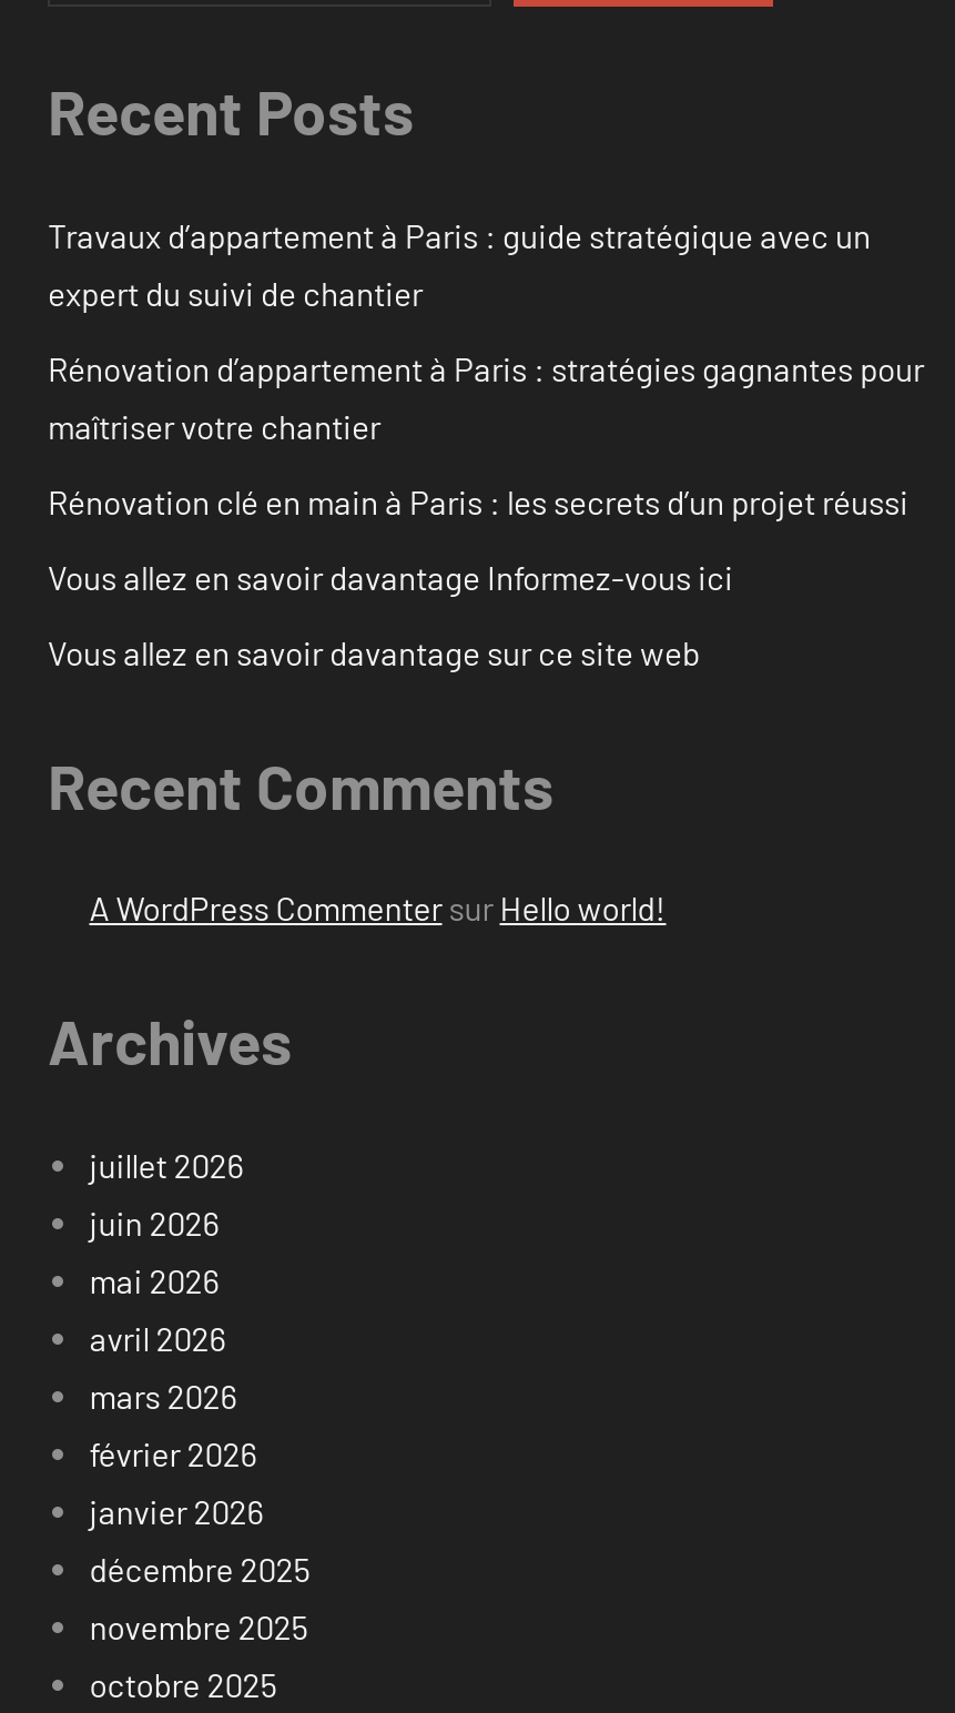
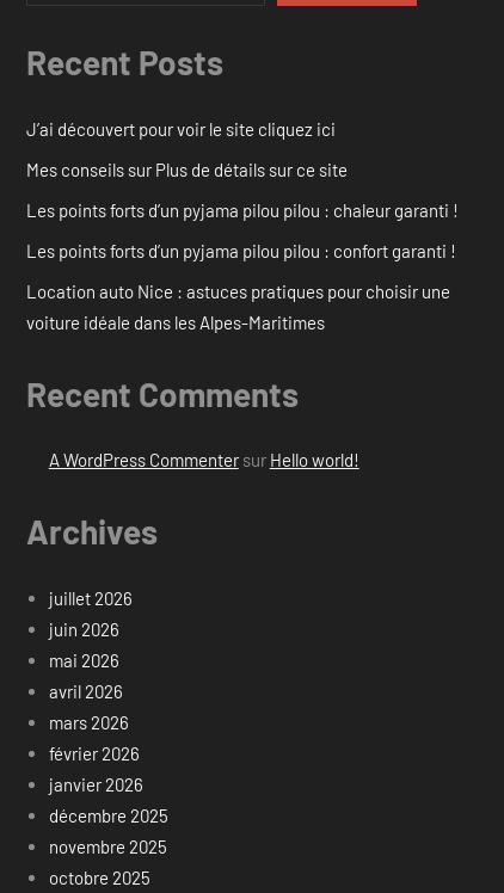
[48,215,871,312] Travaux d’appartement à Paris : guide stratégique avec un | expert du suivi de chantier -> [26,118,336,139] J’ai découvert pour voir le site cliquez ici
[48,348,924,446] Rénovation d’appartement à Paris : stratégies gagnantes pour | maîtriser votre chantier -> [26,159,348,180] Mes conseils sur Plus de détails sur ce site
[48,481,908,521] Rénovation clé en main à Paris : les secrets d’un projet réussi -> [26,199,459,221] Les points forts d’un pyjama pilou pilou : chaleur garanti !
[48,557,733,596] Vous allez en savoir davantage Informez-vous ici -> [26,240,456,261] Les points forts d’un pyjama pilou pilou : confort garanti !
[48,632,700,672] Vous allez en savoir davantage sur ce site web -> [26,280,450,333] Location auto Nice : astuces pratiques pour choisir une | voiture idéale dans les Alpes-Maritimes

